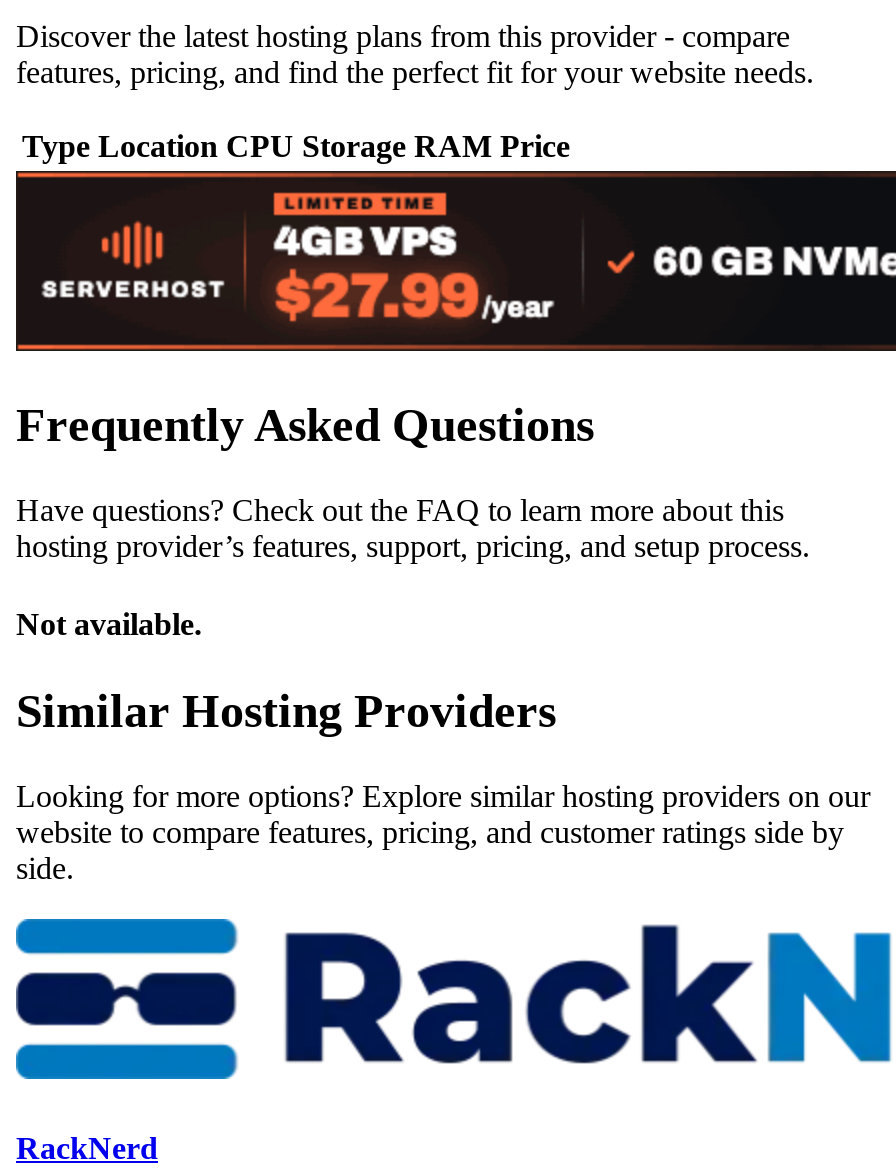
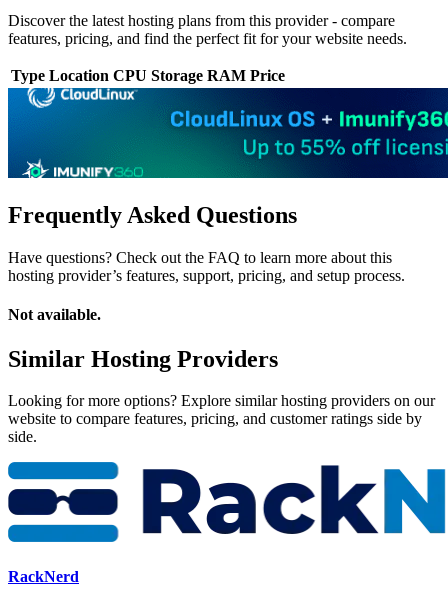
[14,169,890,353] [image] -> [7,87,445,179] [image]

